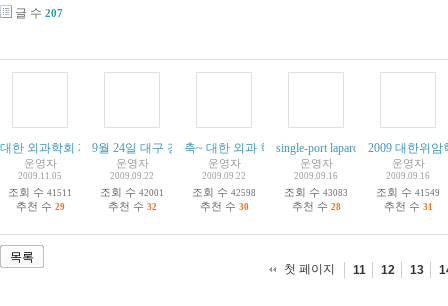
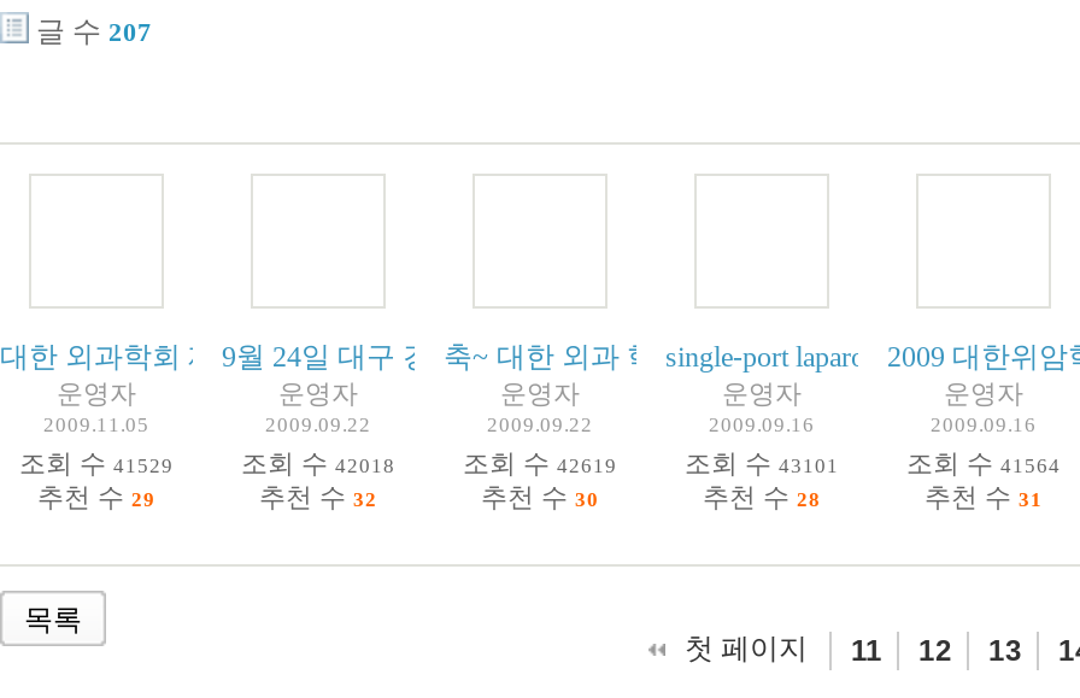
[8,185,72,197] 조회 수 41511 -> [19,447,174,476] 조회 수 41529
[100,185,164,197] 조회 수 42001 -> [241,447,395,476] 조회 수 42018
[192,185,256,197] 조회 수 42598 -> [463,447,617,476] 조회 수 42619
[284,185,348,197] 조회 수 43083 -> [685,447,839,476] 조회 수 43101
[376,185,440,197] 조회 수 41549 -> [906,447,1061,476] 조회 수 41564

